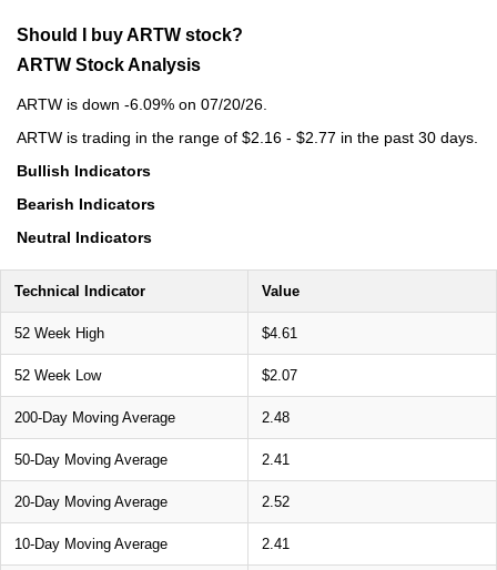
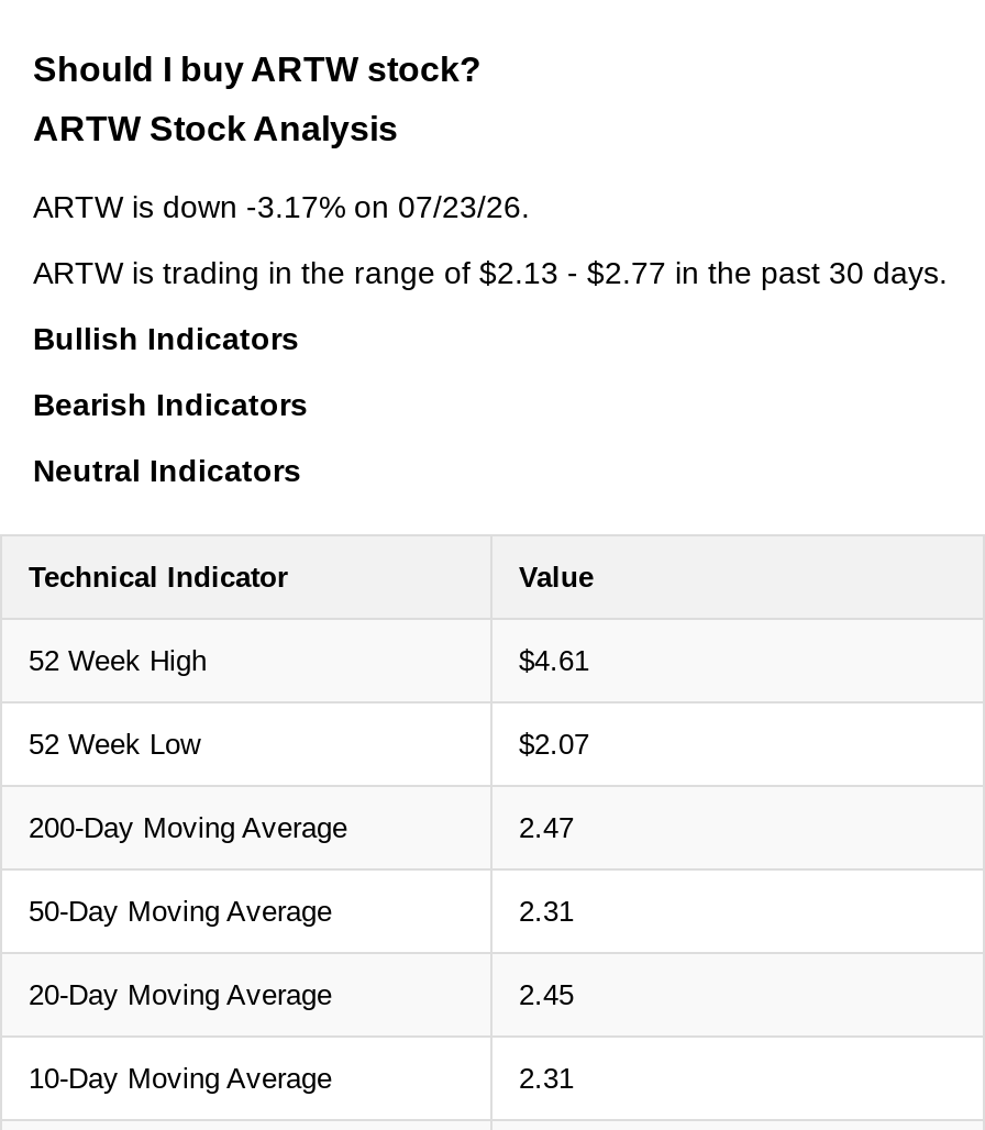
[17,95,267,113] ARTW is down -6.09% on 07/20/26. -> [33,188,530,224] ARTW is down -3.17% on 07/23/26.
[17,128,478,146] ARTW is trading in the range of $2.16 - $2.77 in the past 30 days. -> [33,254,948,290] ARTW is trading in the range of $2.13 - $2.77 in the past 30 days.
[262,409,290,426] 2.48 -> [519,811,574,844] 2.47
[262,451,290,468] 2.41 -> [519,894,574,927] 2.31
[262,493,290,510] 2.52 -> [519,978,574,1011] 2.45
[262,535,290,552] 2.41 -> [519,1061,574,1094] 2.31

